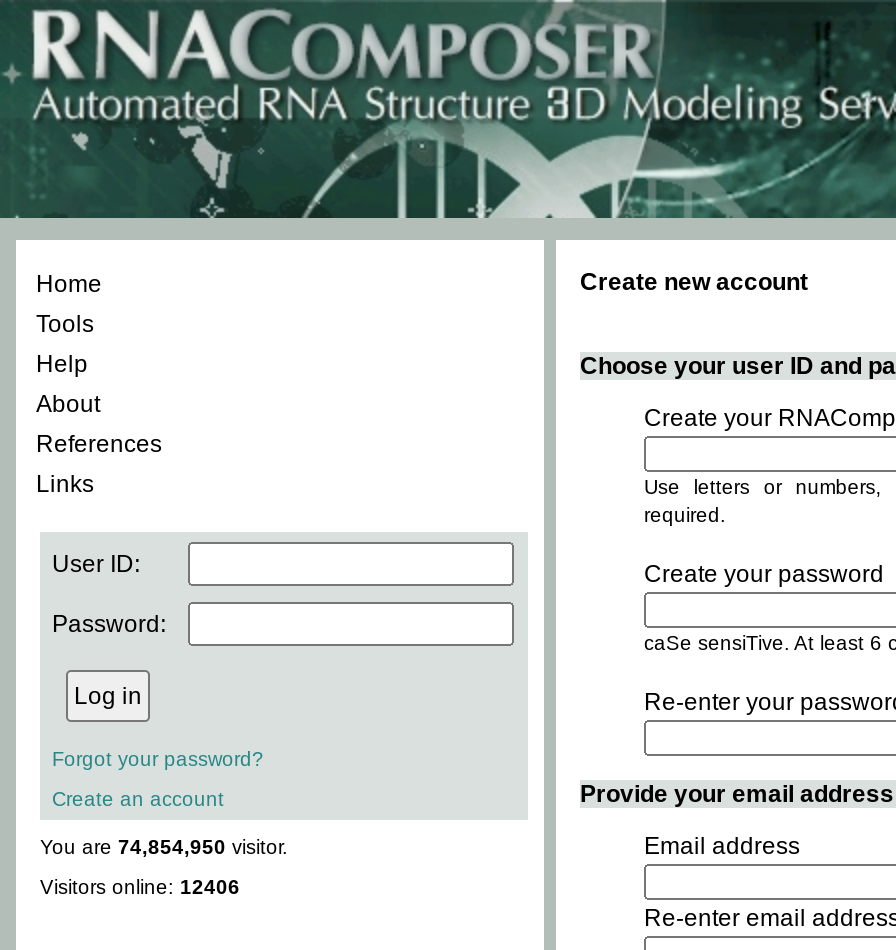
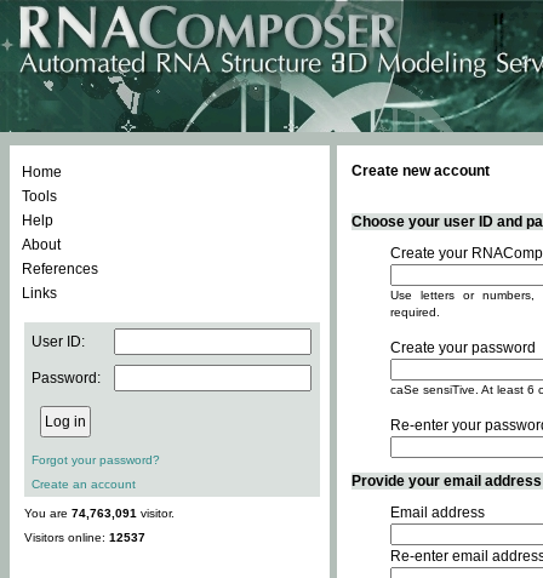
[40,836,288,858] You are 74,854,950 visitor. -> [24,507,175,520] You are 74,763,091 visitor.
[40,876,240,898] Visitors online: 12406 -> [24,531,145,544] Visitors online: 12537

